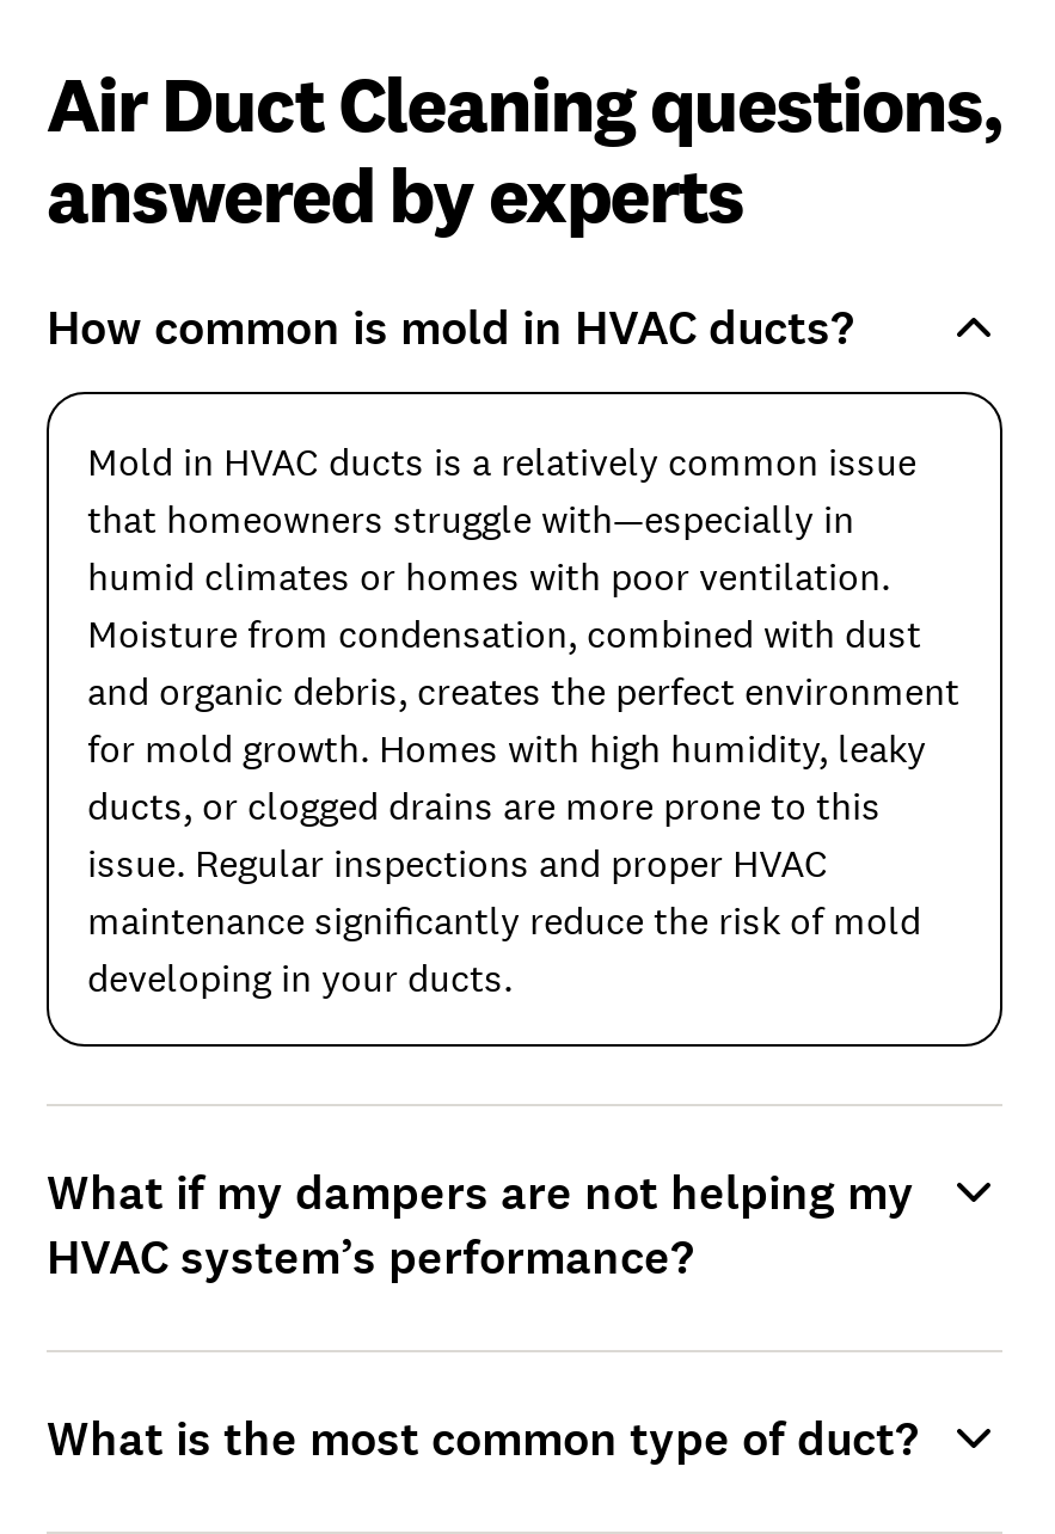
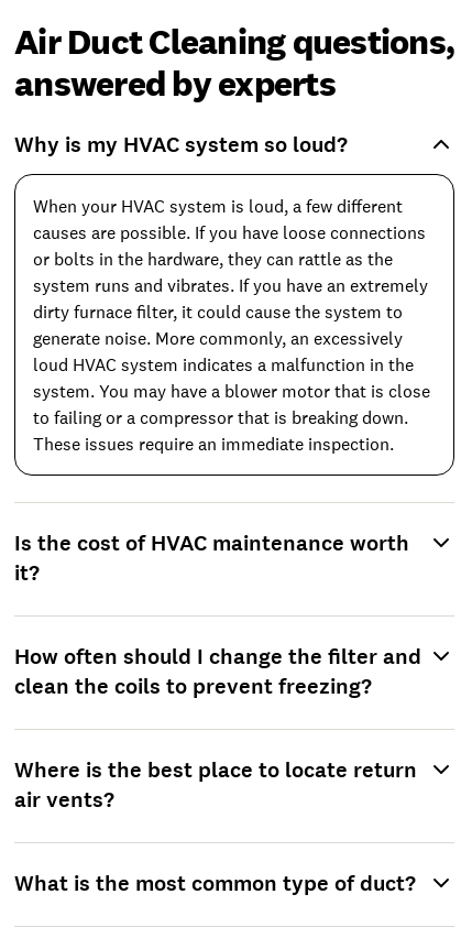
[47,299,959,1001] How common is mold in HVAC ducts? | Mold in HVAC ducts is a relatively common issue | that homeowners struggle with—especially in | humid climates or homes with poor ventilation. | Moisture from condensation, combined with dust | and organic debris, creates the perfect environment | for mold growth. Homes with high humidity, leaky | ducts, or clogged drains are more prone to this | issue. Regular inspections and proper HVAC | maintenance significantly reduce the risk of mold | developing in your ducts. -> [14,131,430,455] Why is my HVAC system so loud? | When your HVAC system is loud, a few different | causes are possible. If you have loose connections | or bolts in the hardware, they can rattle as the | system runs and vibrates. If you have an extremely | dirty furnace filter, it could cause the system to | generate noise. More commonly, an excessively | loud HVAC system indicates a malfunction in the | system. You may have a blower motor that is close | to failing or a compressor that is breaking down. | These issues require an immediate inspection.
[47,1164,914,1290] What if my dampers are not helping my | HVAC system’s performance? -> [14,530,421,815] Is the cost of HVAC maintenance worth | it? | How often should I change the filter and | clean the coils to prevent freezing? | Where is the best place to locate return | air vents?

